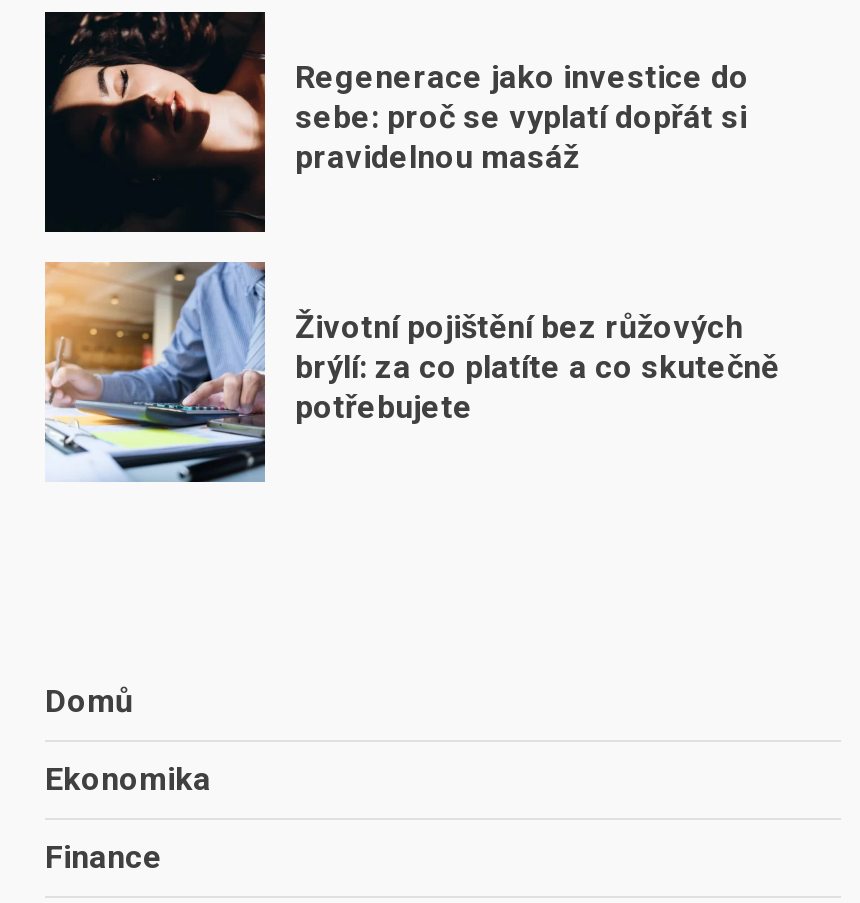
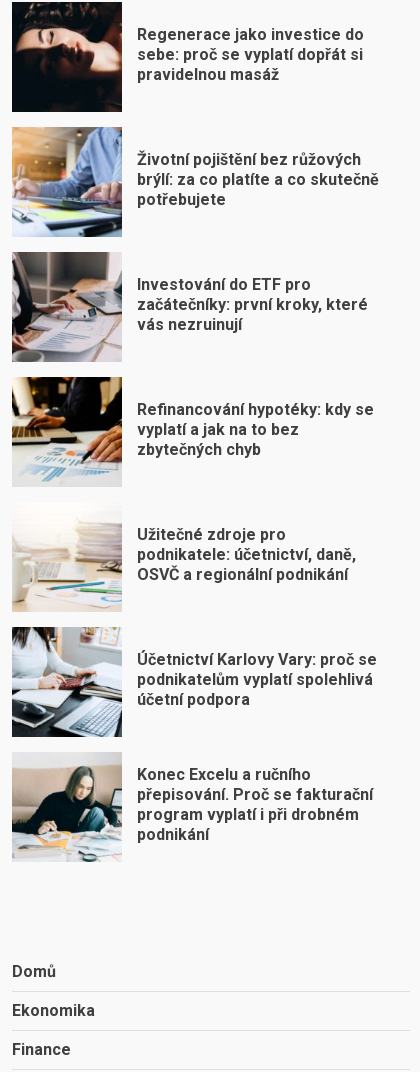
none -> [11,251,368,363] [image] | Investování do ETF pro | začátečníky: první kroky, které | vás nezruinují
none -> [11,376,374,484] [image] | Refinancování hypotéky: kdy se | vyplatí a jak na to bez | zbytečných chyb
none -> [11,753,373,862] [image] | Konec Excelu a ručního | přepisování. Proč se fakturační | program vyplatí i při drobném | podnikání
none -> [12,522,356,612] [image] | Užitečné zdroje pro | podnikatele: účetnictví, daně, | OSVČ a regionální podnikání
none -> [12,626,377,738] [image] | Účetnictví Karlovy Vary: proč se | podnikatelům vyplatí spolehlivá | účetní podpora

